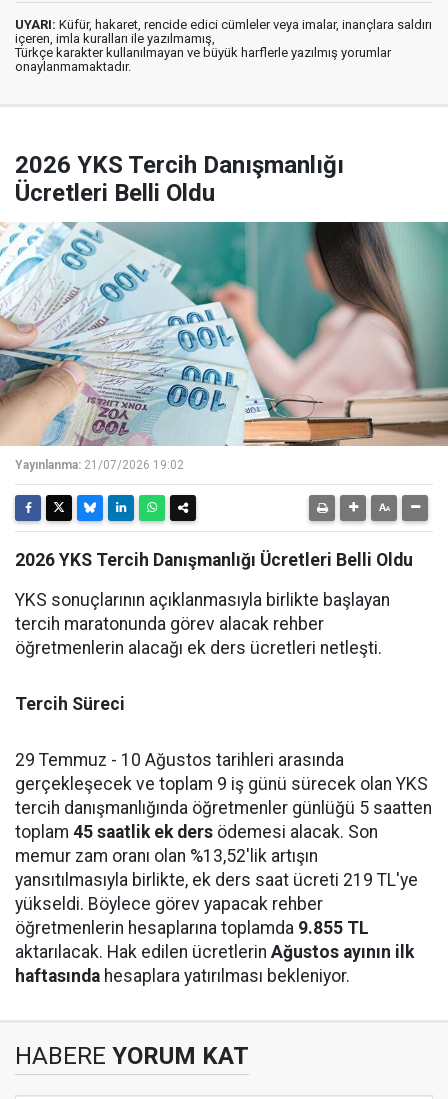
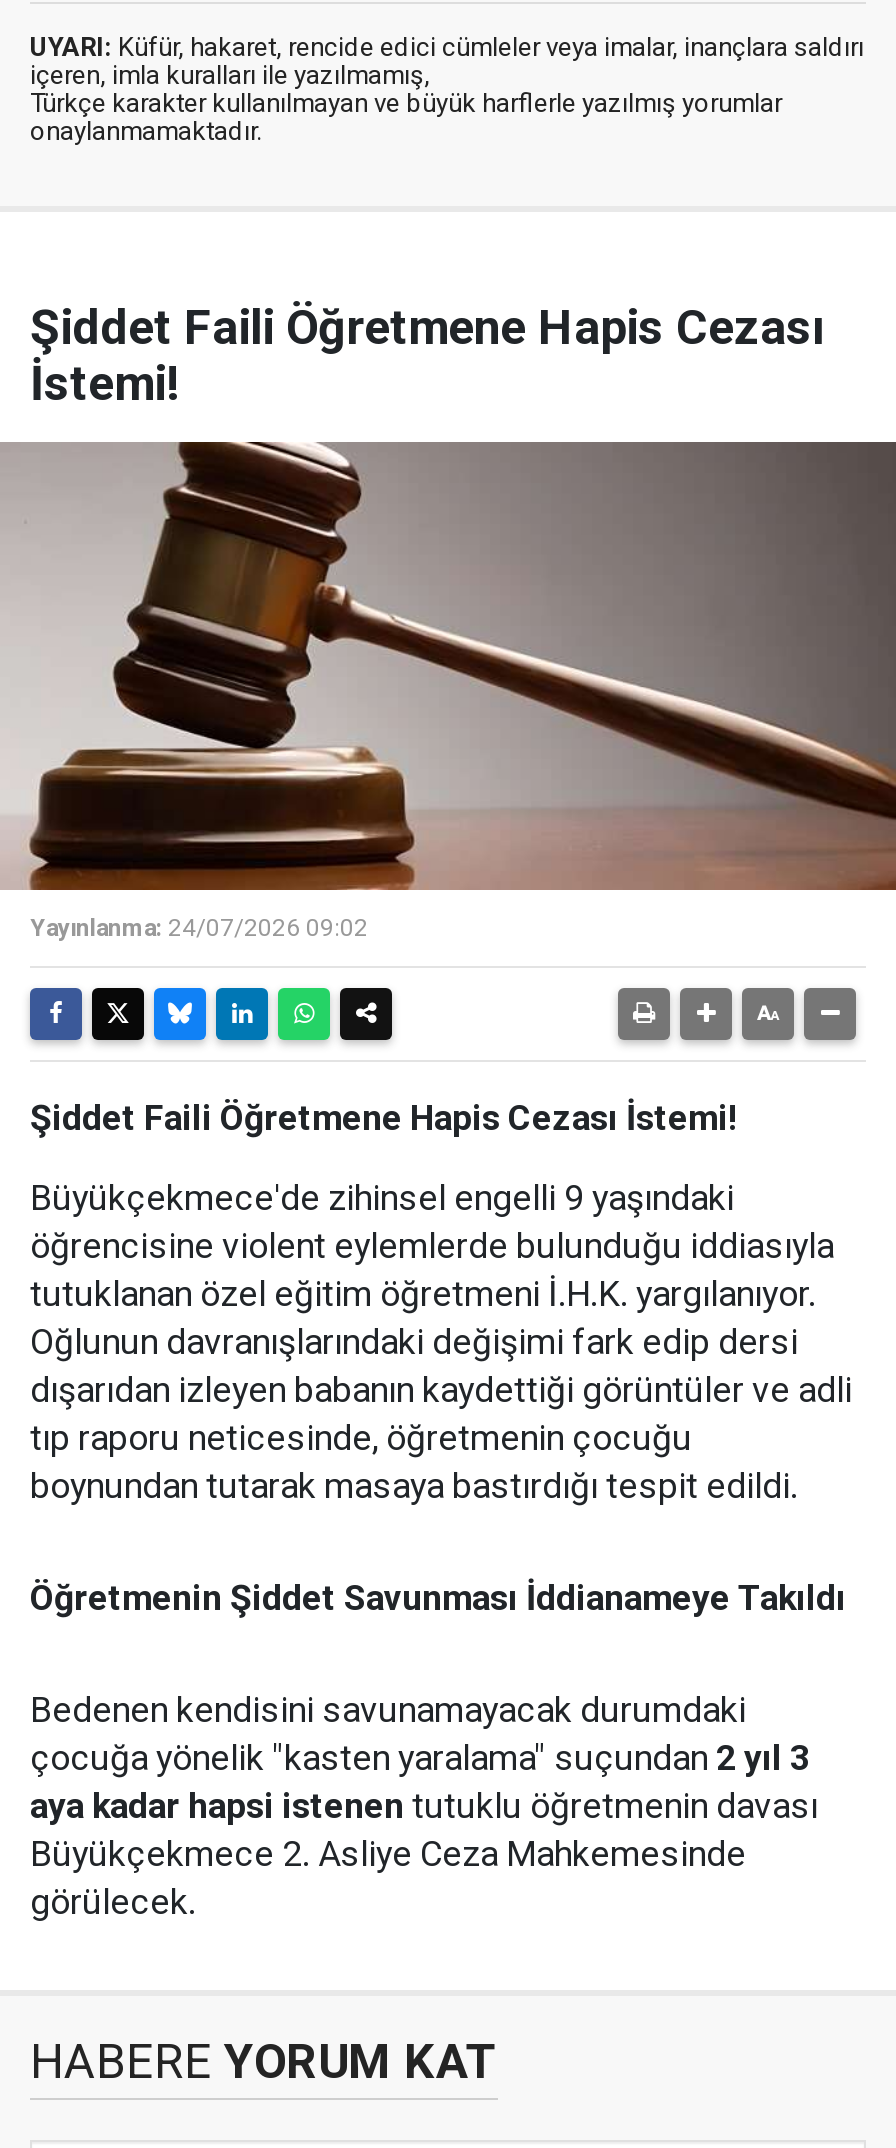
[15,151,344,207] 2026 YKS Tercih Danışmanlığı | Ücretleri Belli Oldu -> [30,300,826,412] Şiddet Faili Öğretmene Hapis Cezası | İstemi!
[3,221,445,472] [image] | Yayınlanma: 21/07/2026 19:02 -> [6,440,890,942] [image] | Yayınlanma: 24/07/2026 09:02
[15,550,413,570] 2026 YKS Tercih Danışmanlığı Ücretleri Belli Oldu -> [30,1098,738,1138] Şiddet Faili Öğretmene Hapis Cezası İstemi!
[15,590,390,658] YKS sonuçlarının açıklanmasıyla birlikte başlayan | tercih maratonunda görev alacak rehber | öğretmenlerin alacağı ek ders ücretleri netleşti. -> [30,1178,852,1506] Büyükçekmece'de zihinsel engelli 9 yaşındaki | öğrencisine violent eylemlerde bulunduğu iddiasıyla | tutuklanan özel eğitim öğretmeni İ.H.K. yargılanıyor. | Oğlunun davranışlarındaki değişimi fark edip dersi | dışarıdan izleyen babanın kaydettiği görüntüler ve adli | tıp raporu neticesinde, öğretmenin çocuğu | boynundan tutarak masaya bastırdığı tespit edildi.
[15,694,125,714] Tercih Süreci -> [30,1578,846,1618] Öğretmenin Şiddet Savunması İddianameye Takıldı
[15,750,432,986] 29 Temmuz - 10 Ağustos tarihleri arasında | gerçekleşecek ve toplam 9 iş günü sürecek olan YKS | tercih danışmanlığında öğretmenler günlüğü 5 saatten | toplam 45 saatlik ek ders ödemesi alacak. Son | memur zam oranı olan %13,52'lik artışın | yansıtılmasıyla birlikte, ek ders saat ücreti 219 TL'ye | yükseldi. Böylece görev yapacak rehber | öğretmenlerin hesaplarına toplamda 9.855 TL | aktarılacak. Hak edilen ücretlerin Ağustos ayının ilk | haftasında hesaplara yatırılması bekleniyor. -> [30,1690,818,1922] Bedenen kendisini savunamayacak durumdaki | çocuğa yönelik "kasten yaralama" suçundan 2 yıl 3 | aya kadar hapsi istenen tutuklu öğretmenin davası | Büyükçekmece 2. Asliye Ceza Mahkemesinde | görülecek.

